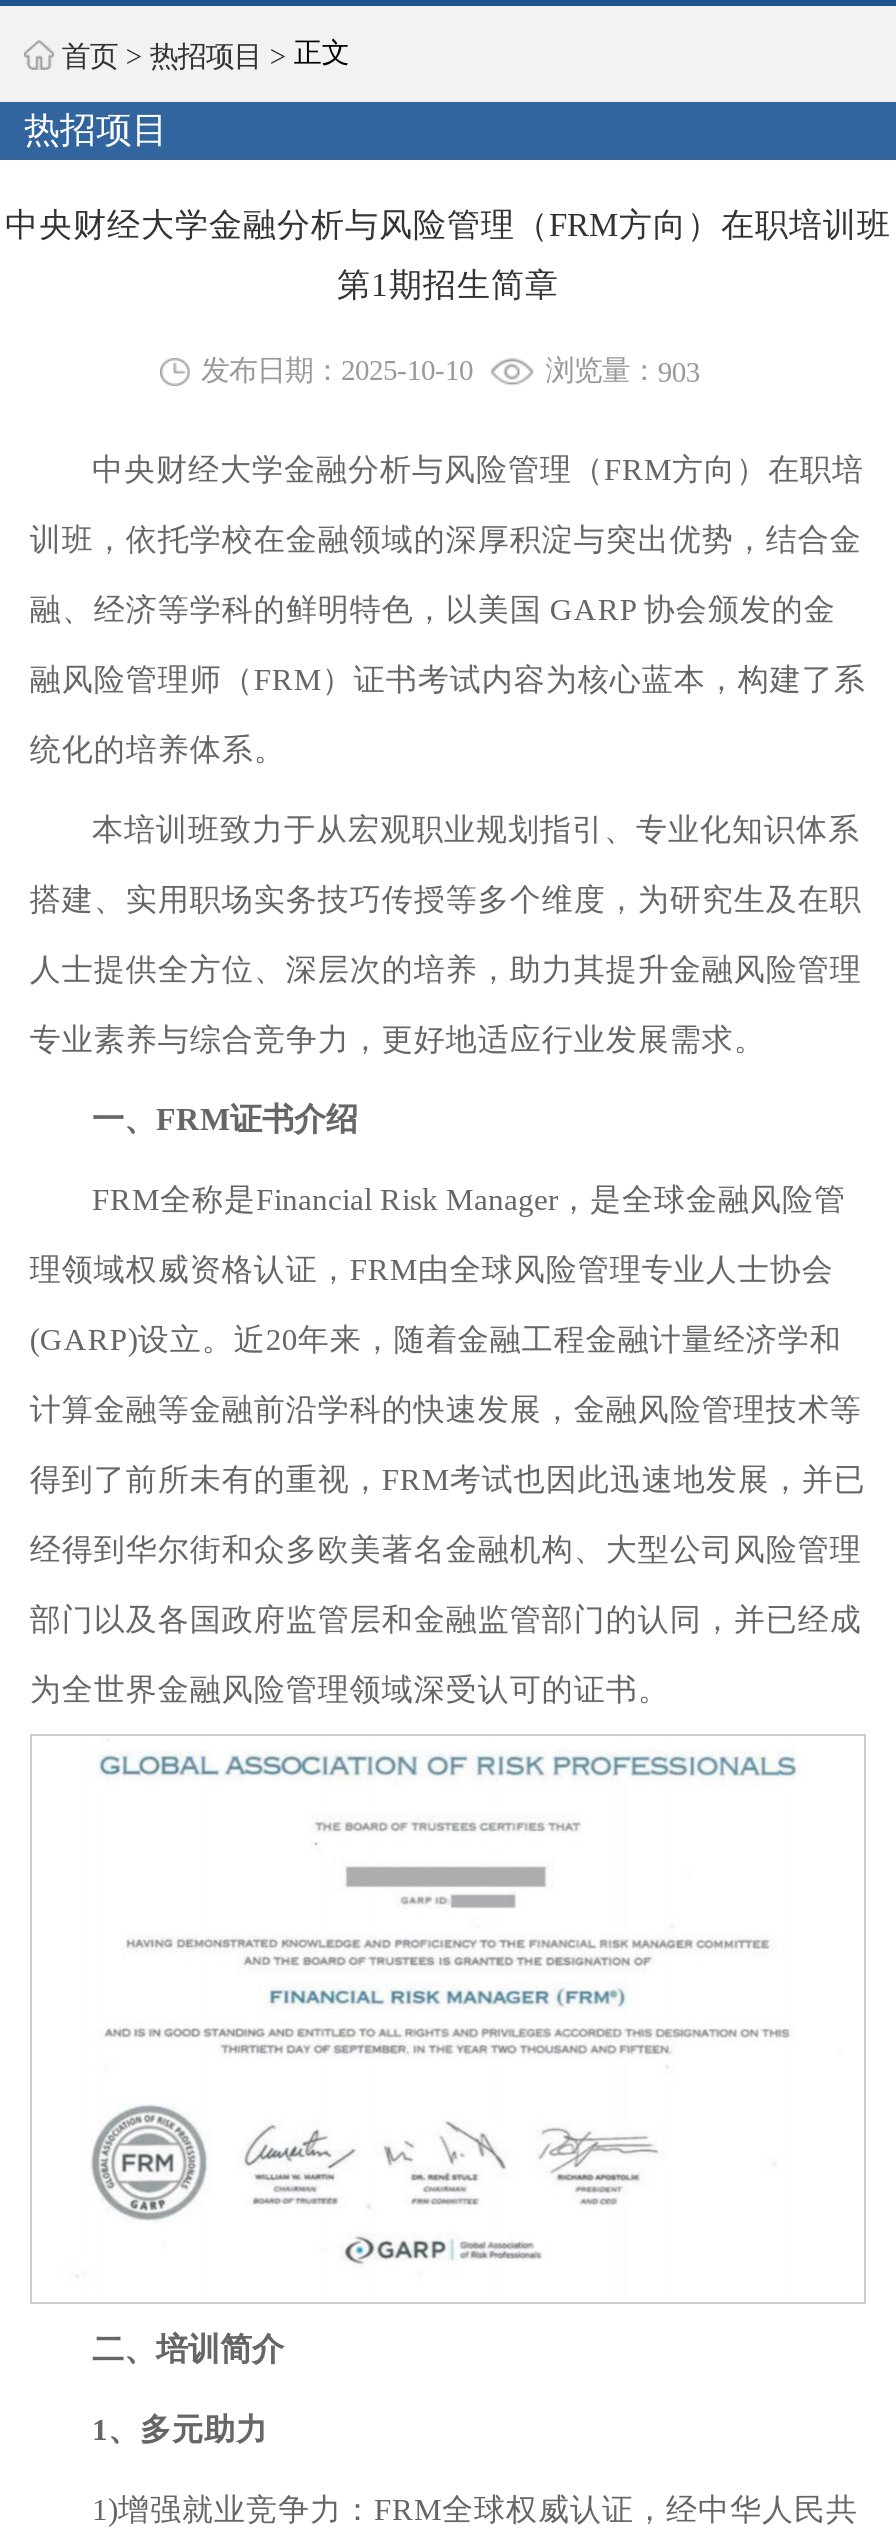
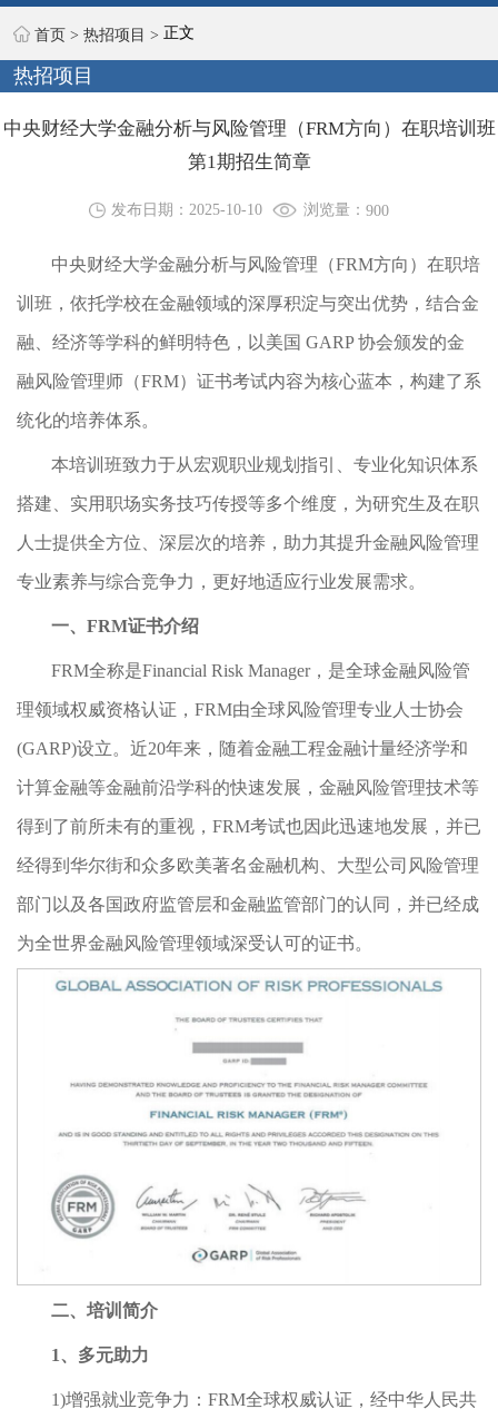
[546,354,700,388] 浏览量：903 -> [303,200,389,219] 浏览量：900

